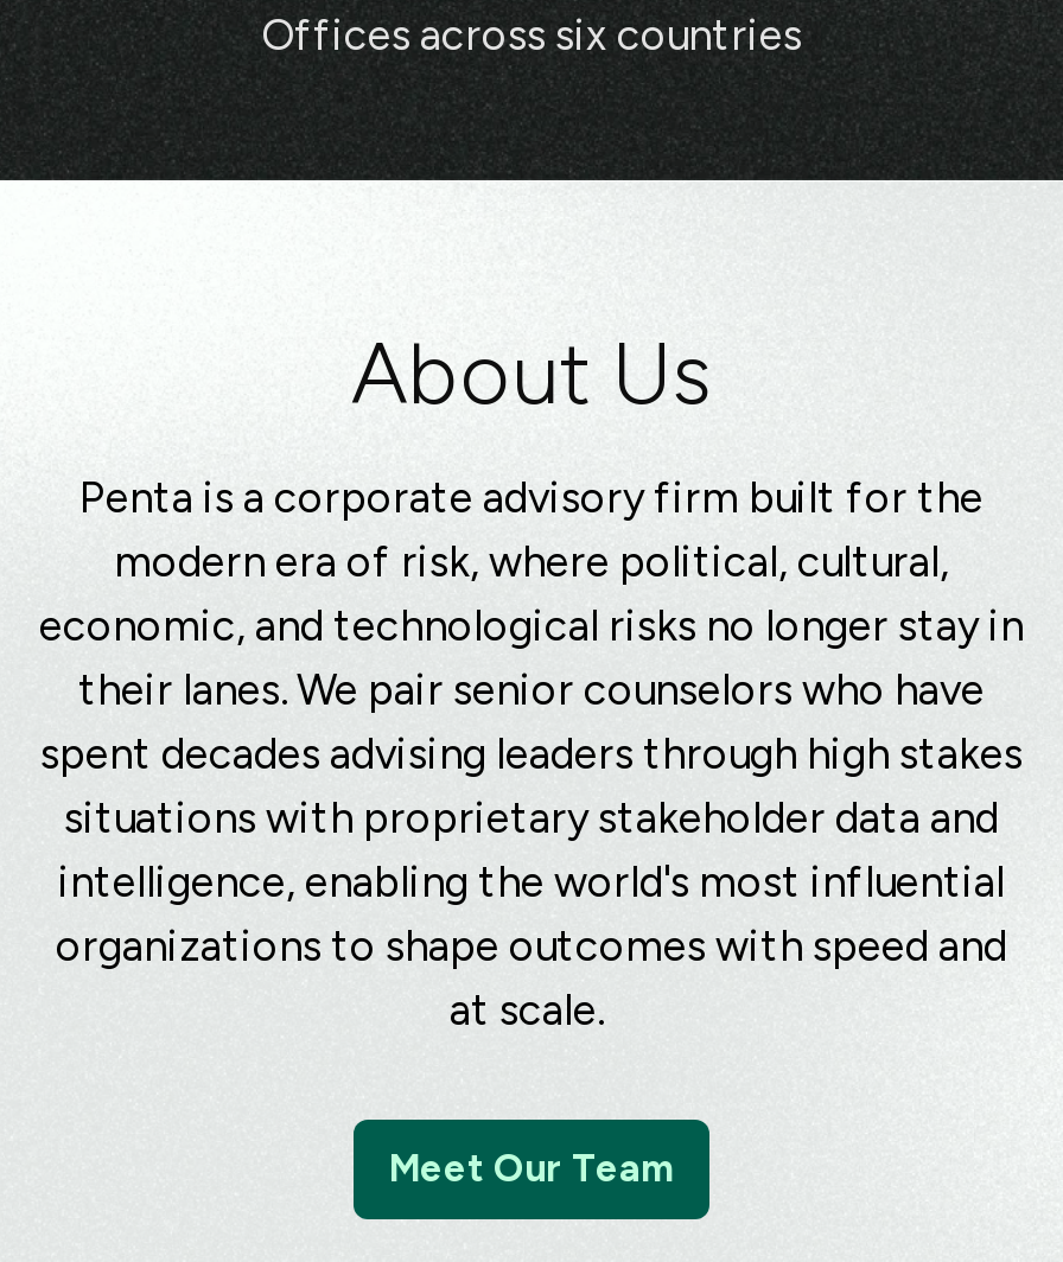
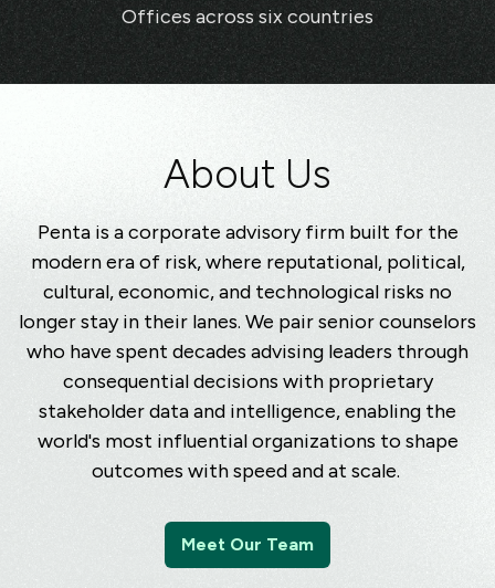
[39,536,1024,1037] modern era of risk, where political, cultural, | economic, and technological risks no longer stay in | their lanes. We pair senior counselors who have | spent decades advising leaders through high stakes | situations with proprietary stakeholder data and | intelligence, enabling the world's most influential | organizations to shape outcomes with speed and | at scale. -> [19,250,476,483] modern era of risk, where reputational, political, | cultural, economic, and technological risks no | longer stay in their lanes. We pair senior counselors | who have spent decades advising leaders through | consequential decisions with proprietary | stakeholder data and intelligence, enabling the | world's most influential organizations to shape | outcomes with speed and at scale.

